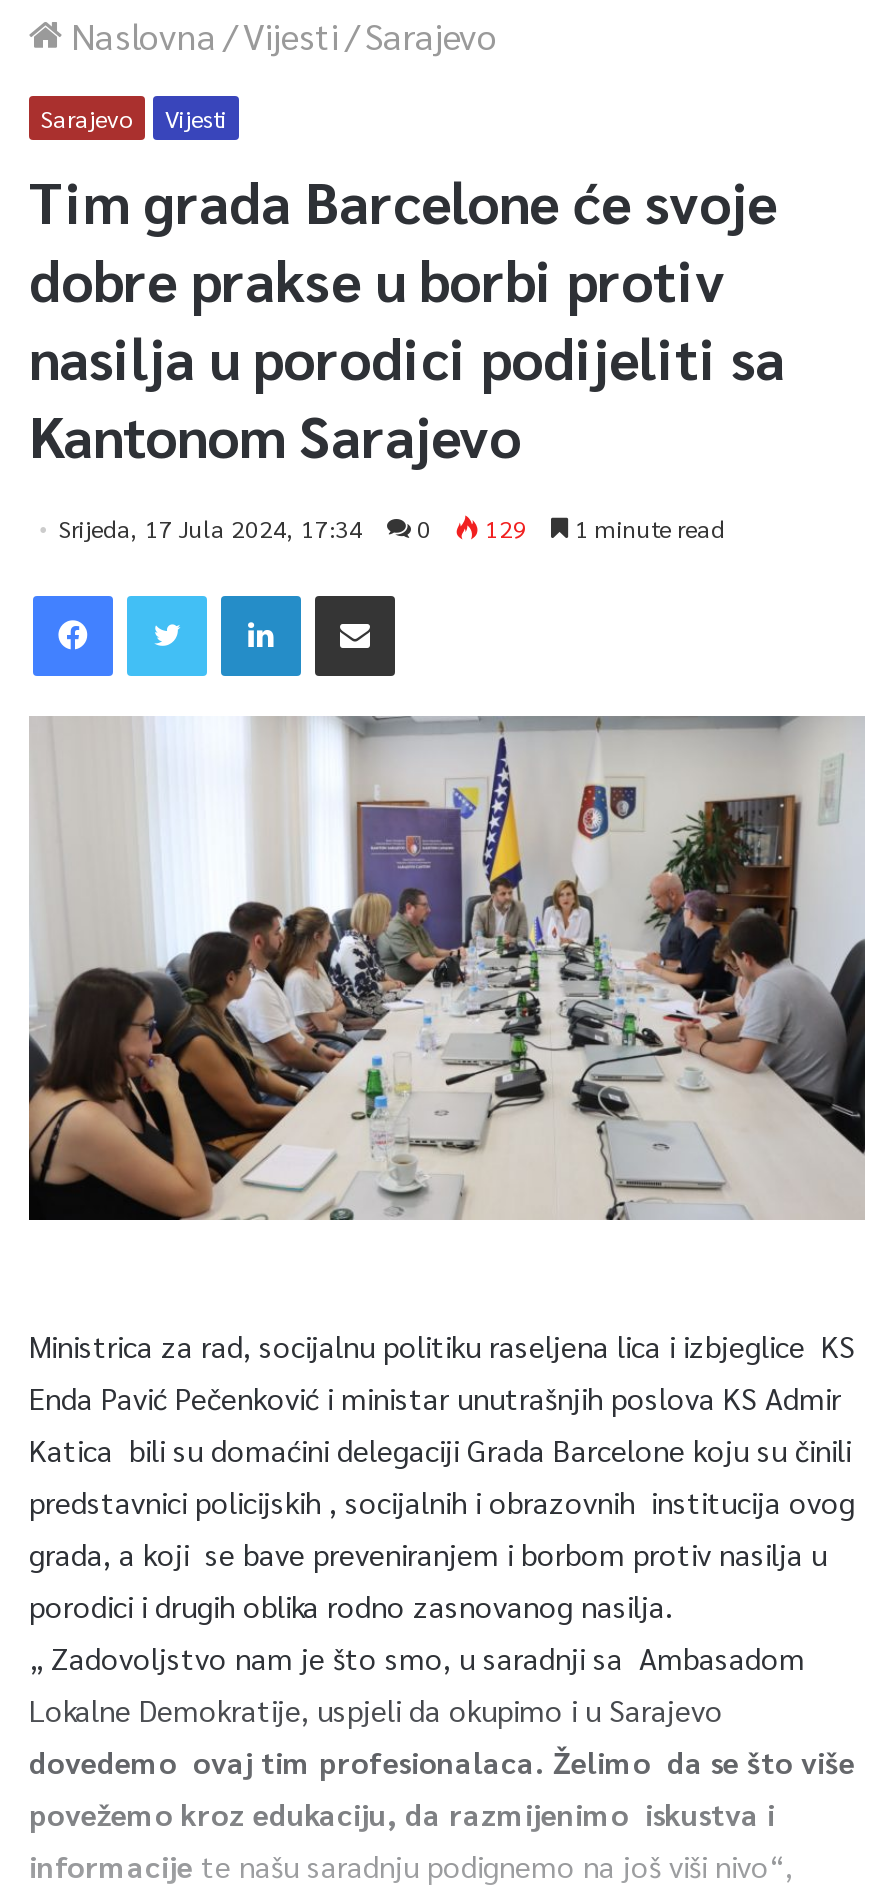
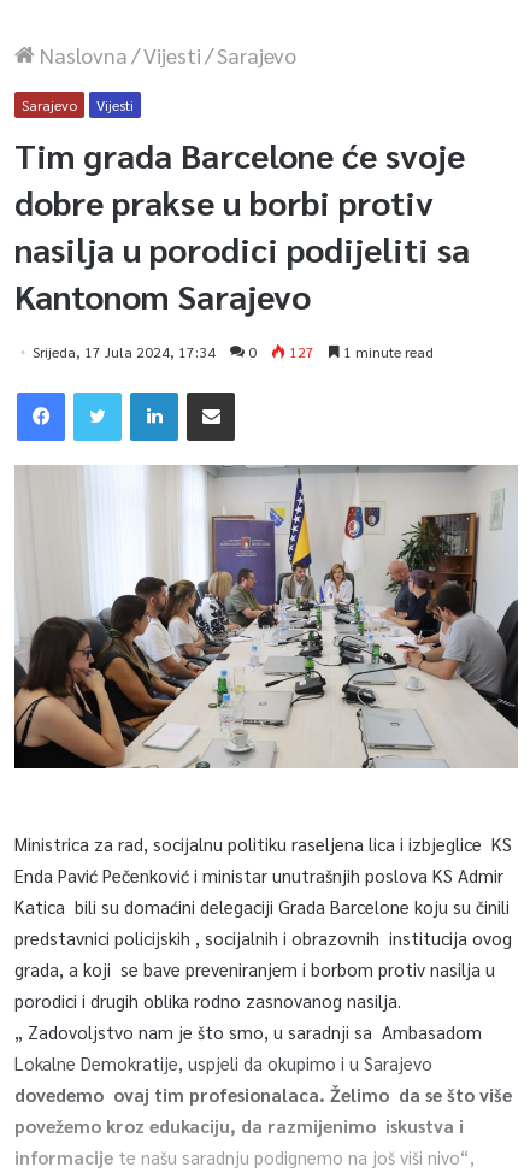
[59,511,725,543] Srijeda, 17 Jula 2024, 17:34 0 129 1 minute read -> [33,342,434,361] Srijeda, 17 Jula 2024, 17:34 0 127 1 minute read

